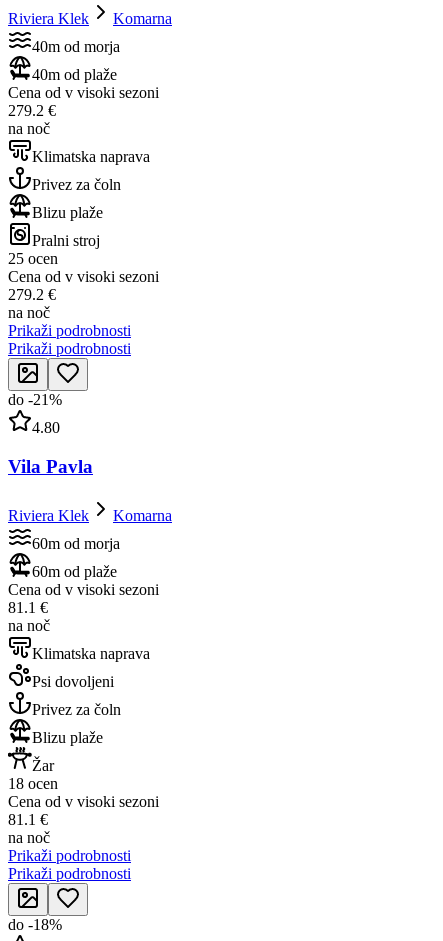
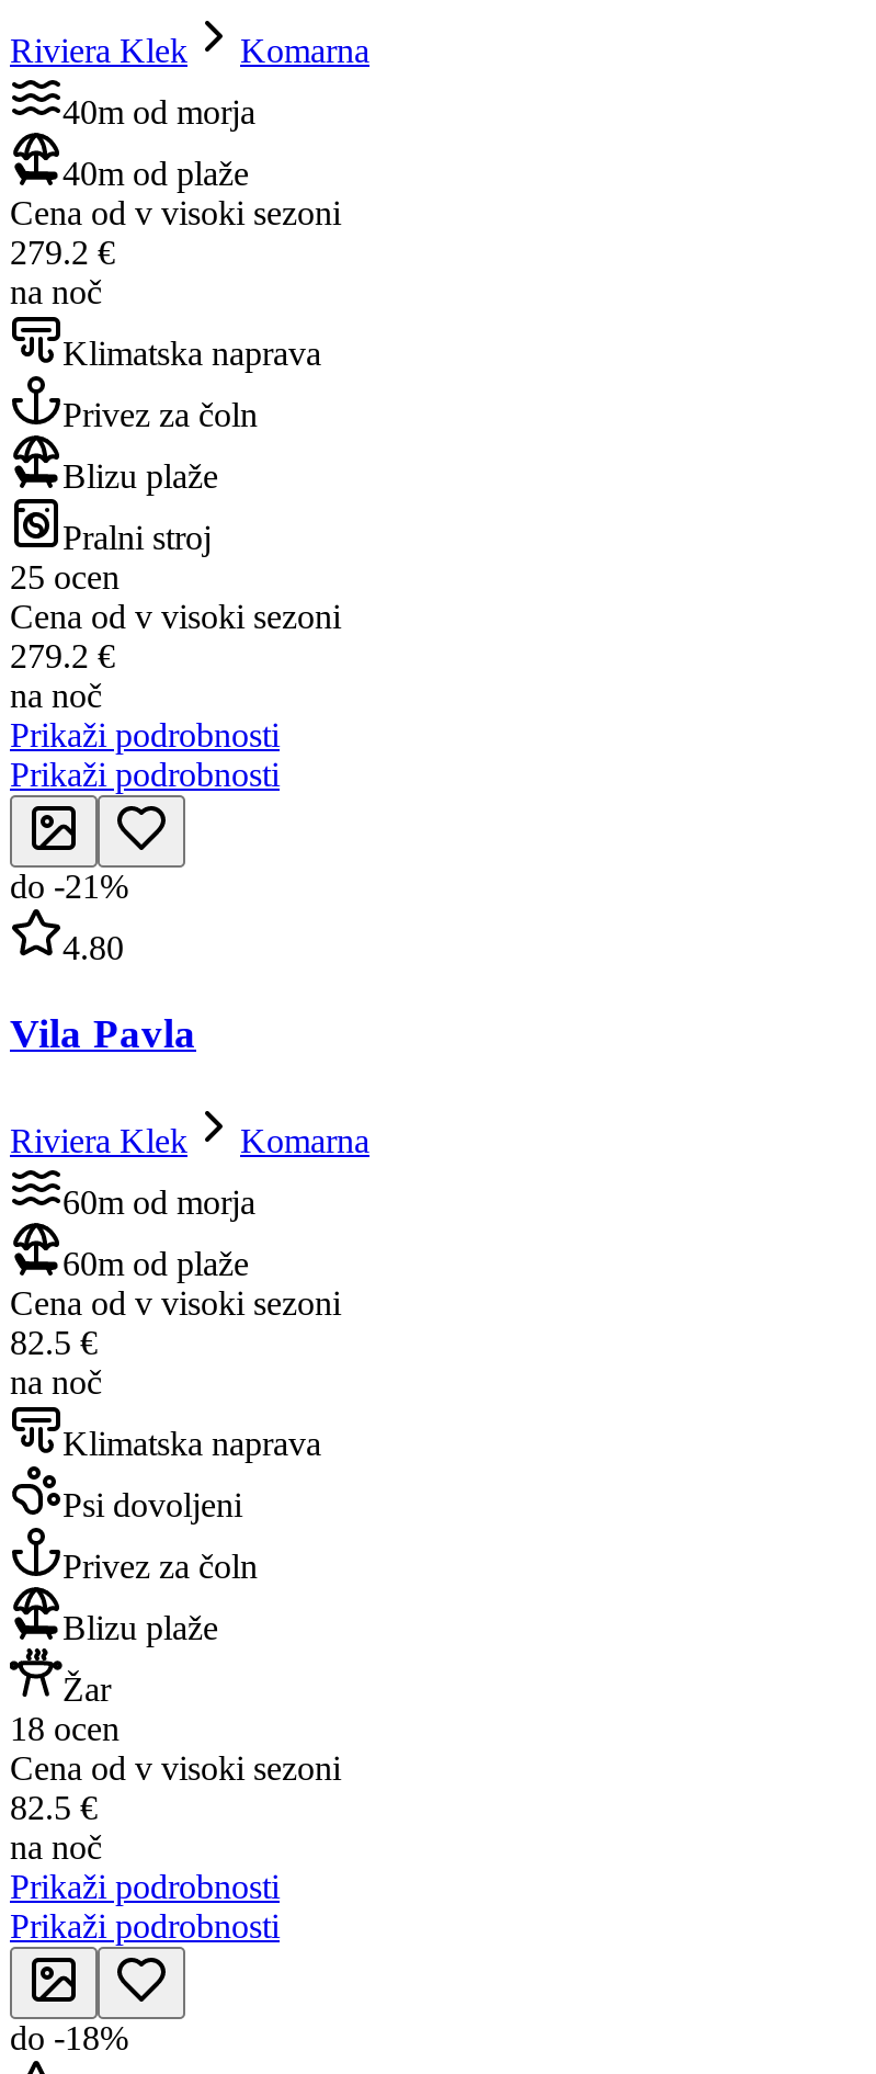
[8,599,48,616] 81.1 € -> [10,1323,98,1360] 82.5 €
[8,811,48,828] 81.1 € -> [10,1788,98,1825] 82.5 €

